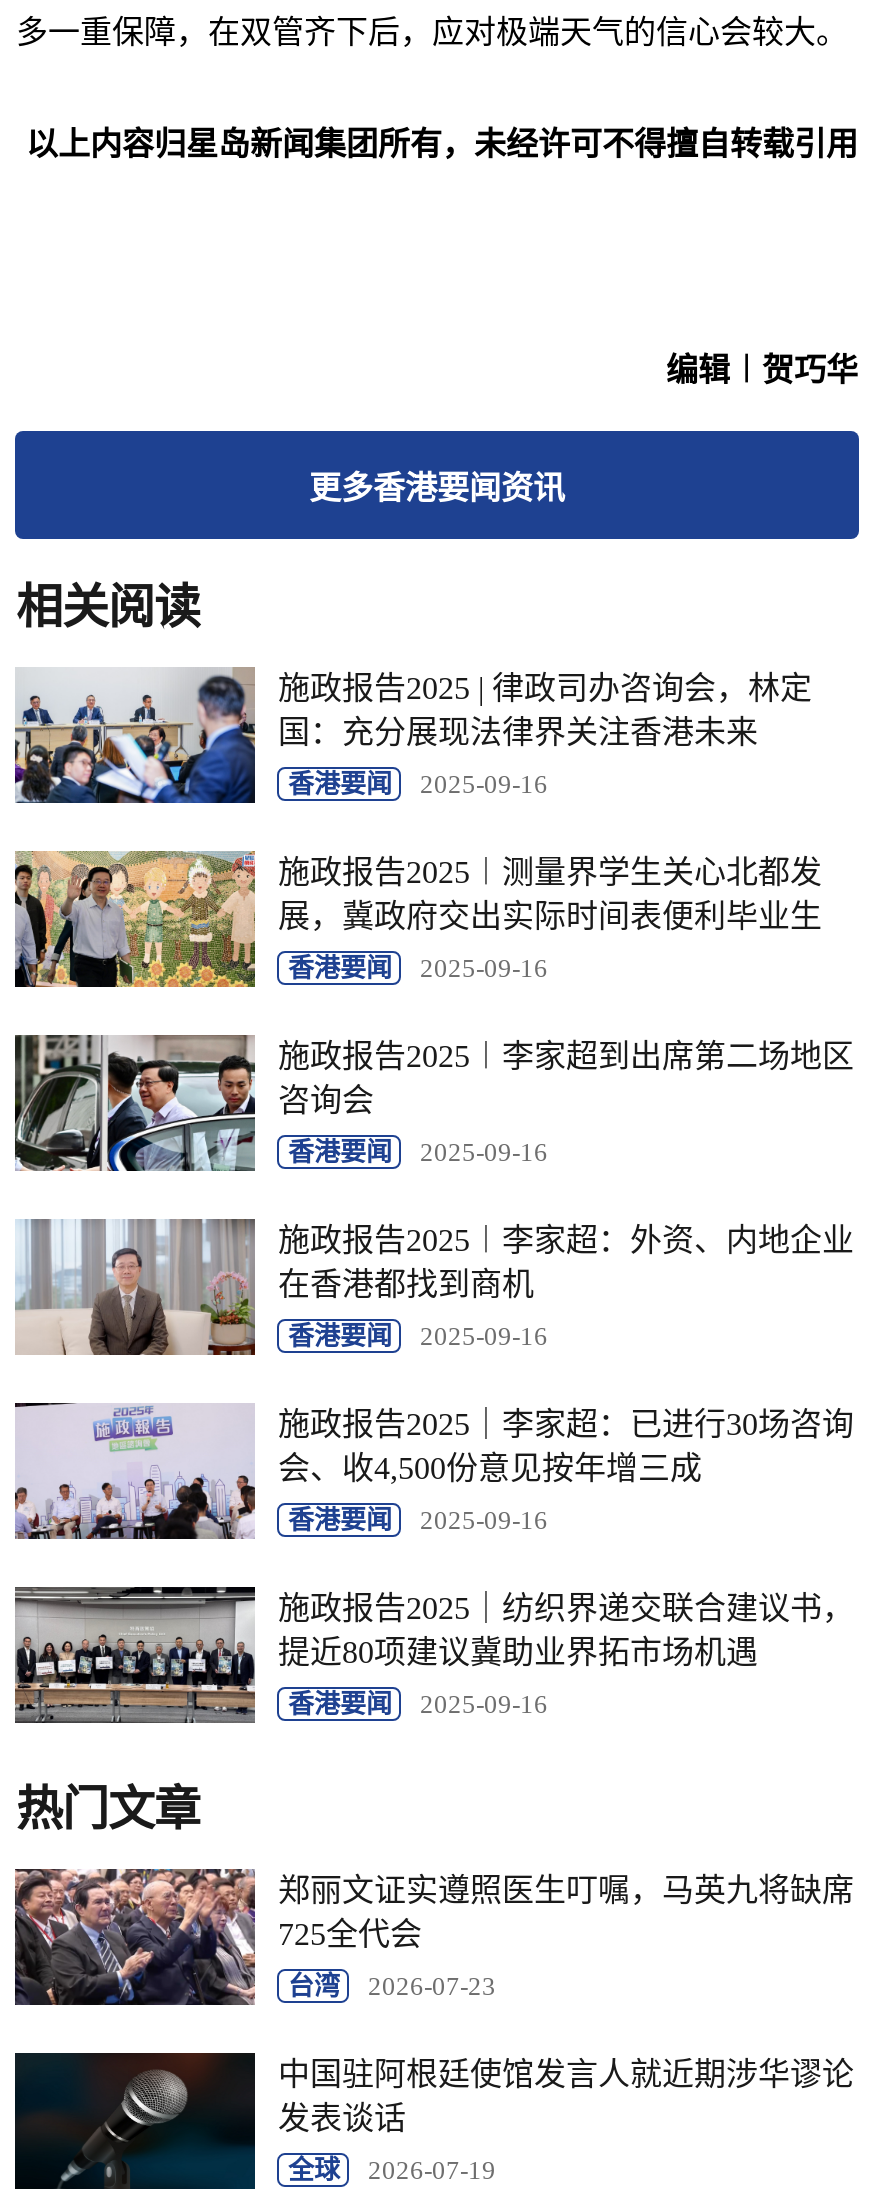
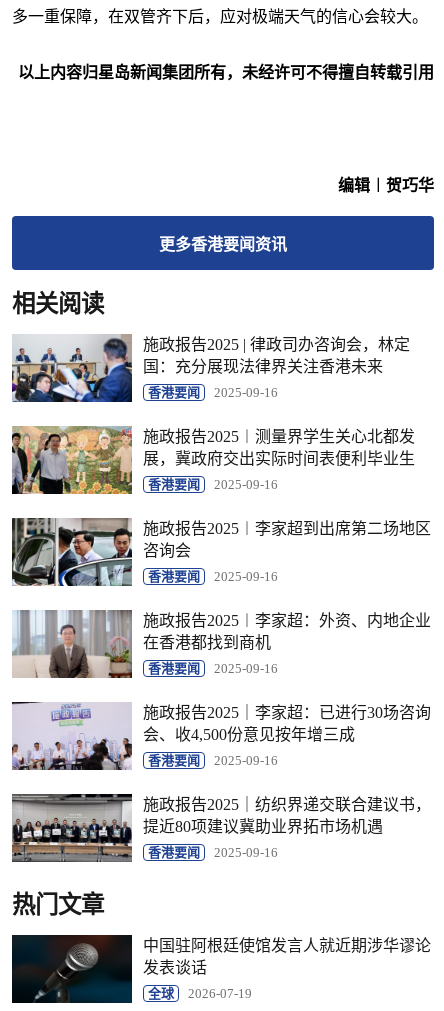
[13,1867,854,2007] [image] | 郑丽文证实遵照医生叮嘱，马英九将缺席 | 725全代会 | 台湾 | 2026-07-23 -> none

